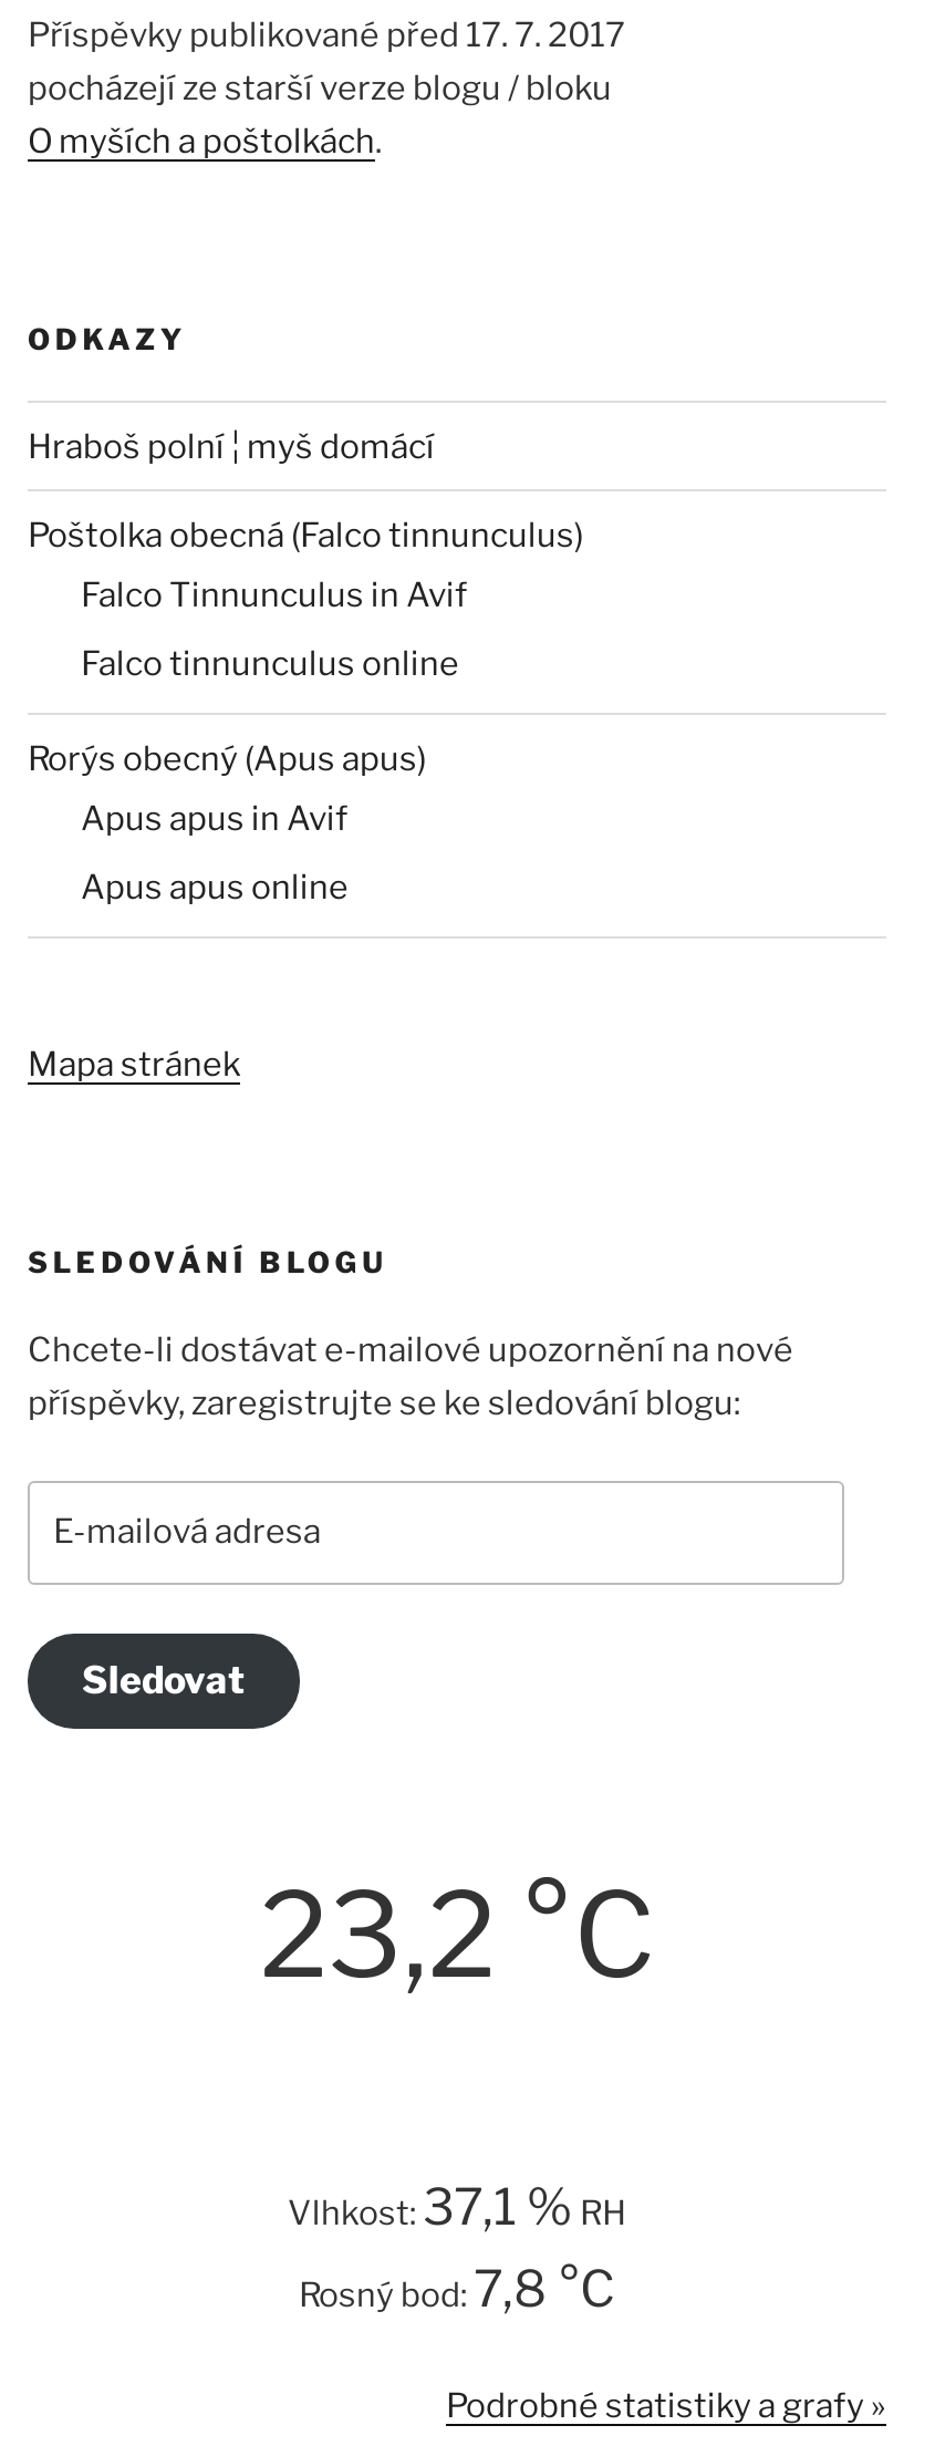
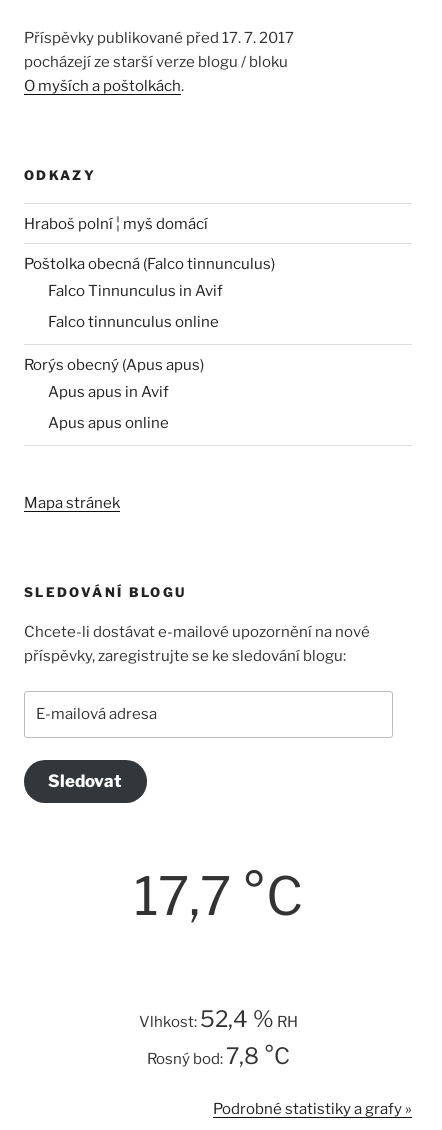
[259,1864,655,2006] 23,2 °C -> [133,864,302,928] 17,7 °C
[288,2176,626,2237] Vlhkost:37,1 % RH -> [138,1005,297,1033] Vlhkost:52,4 % RH

